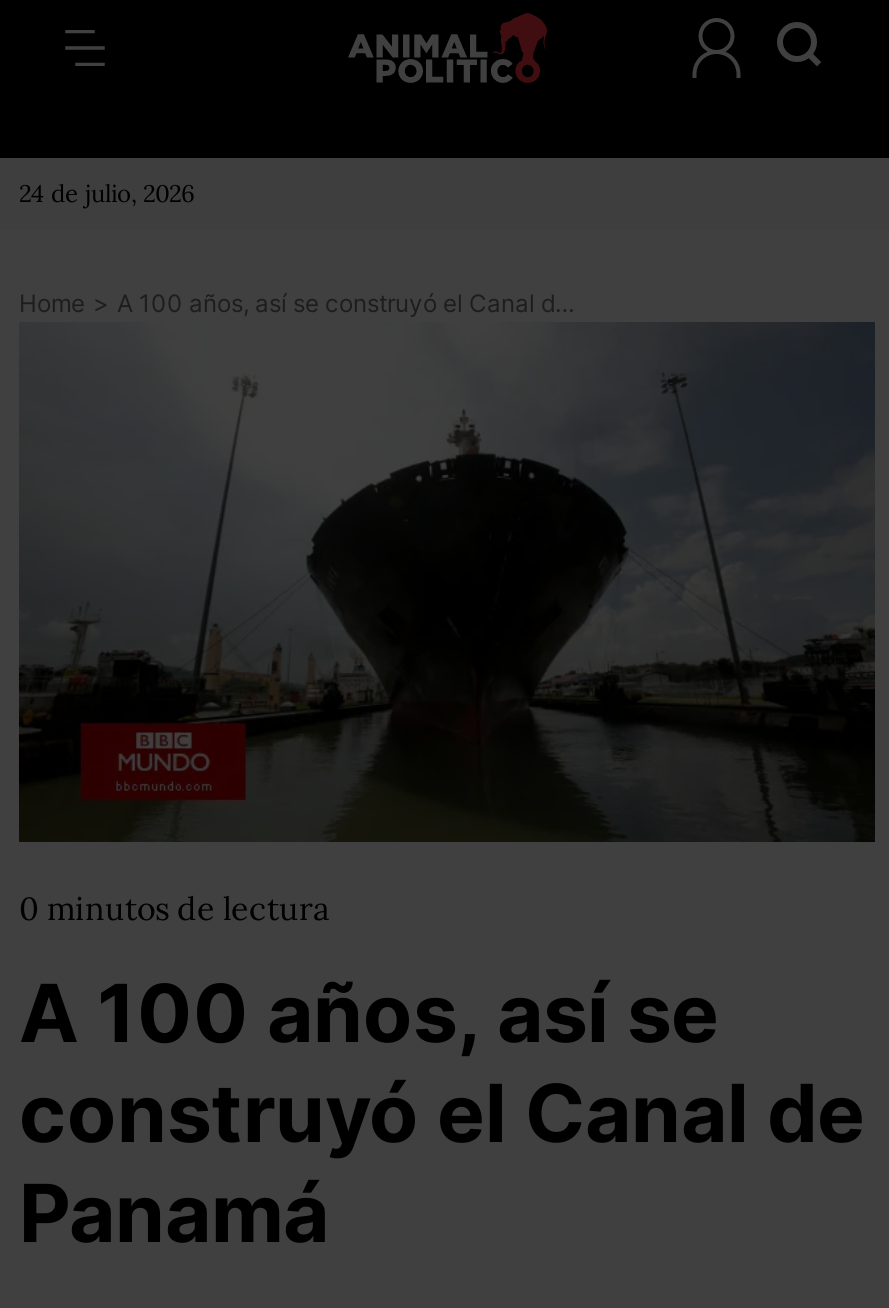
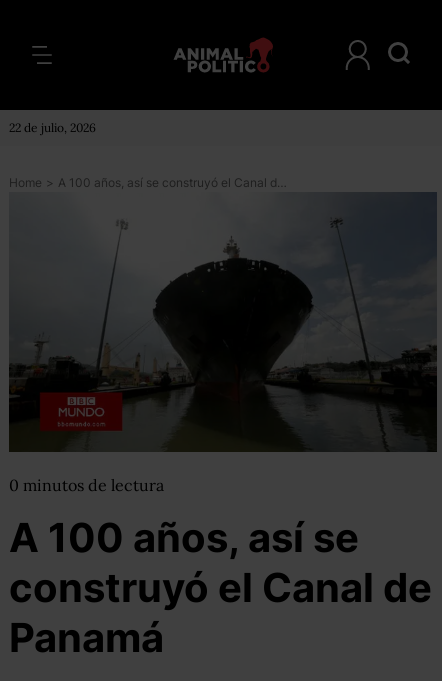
[19,178,195,208] 24 de julio, 2026 -> [9,120,96,135] 22 de julio, 2026

